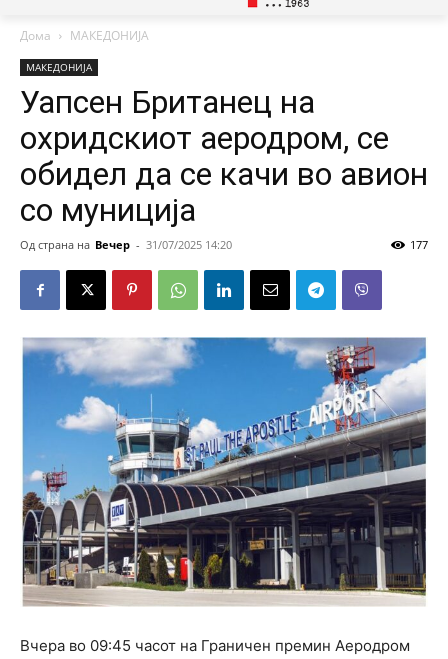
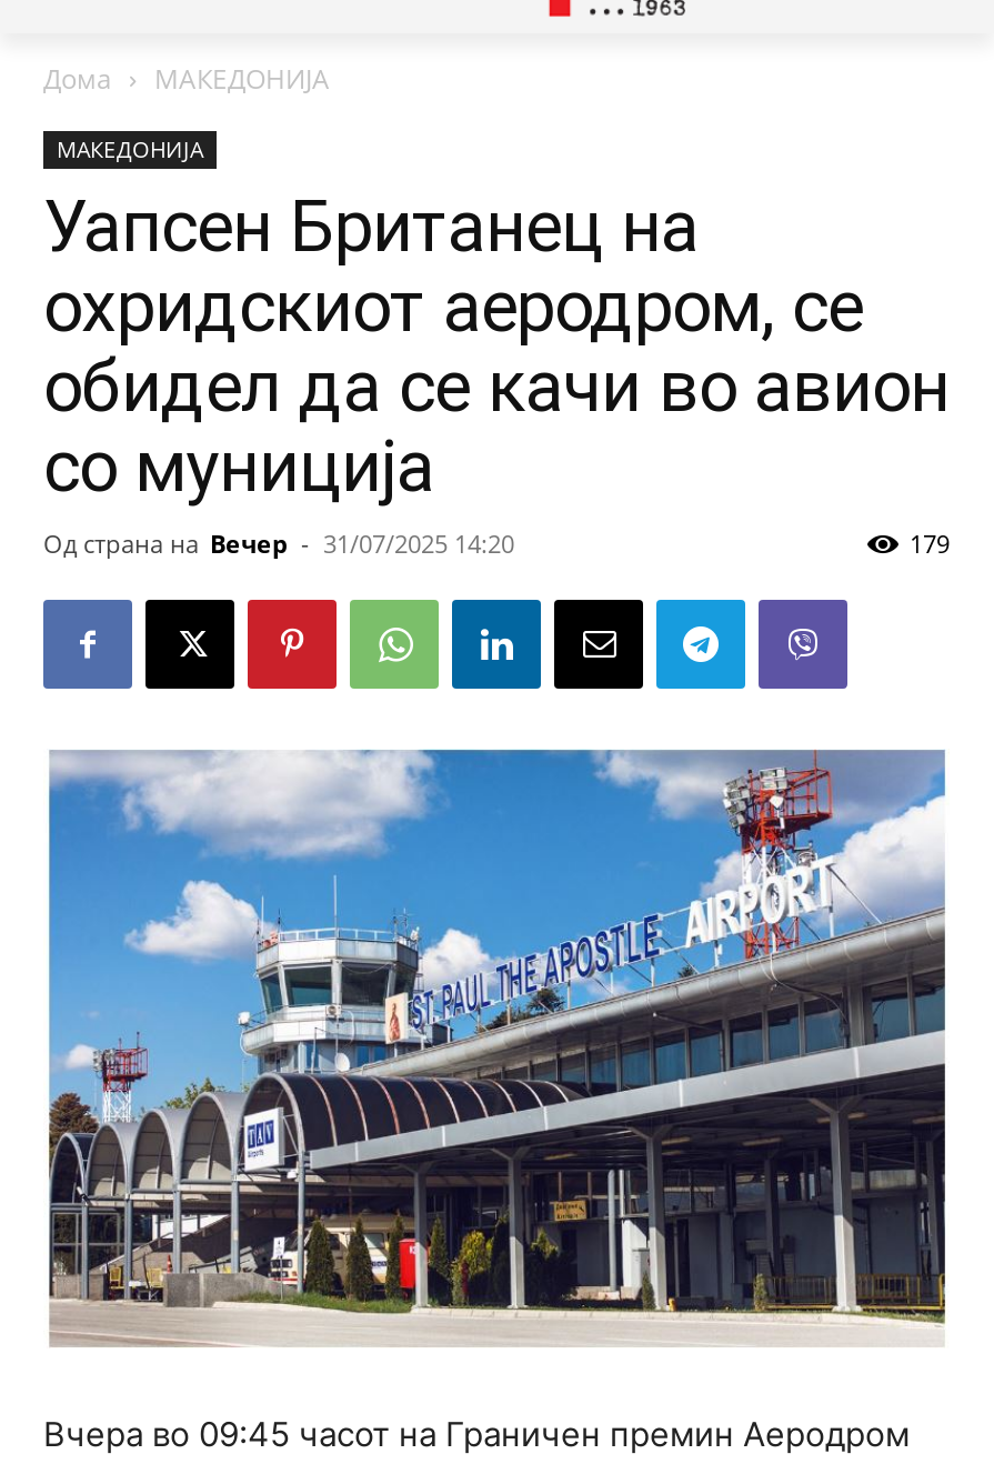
[410,237,428,252] 177 -> [910,527,950,560] 179

